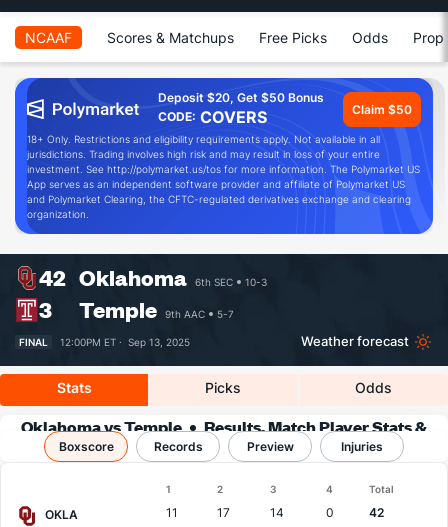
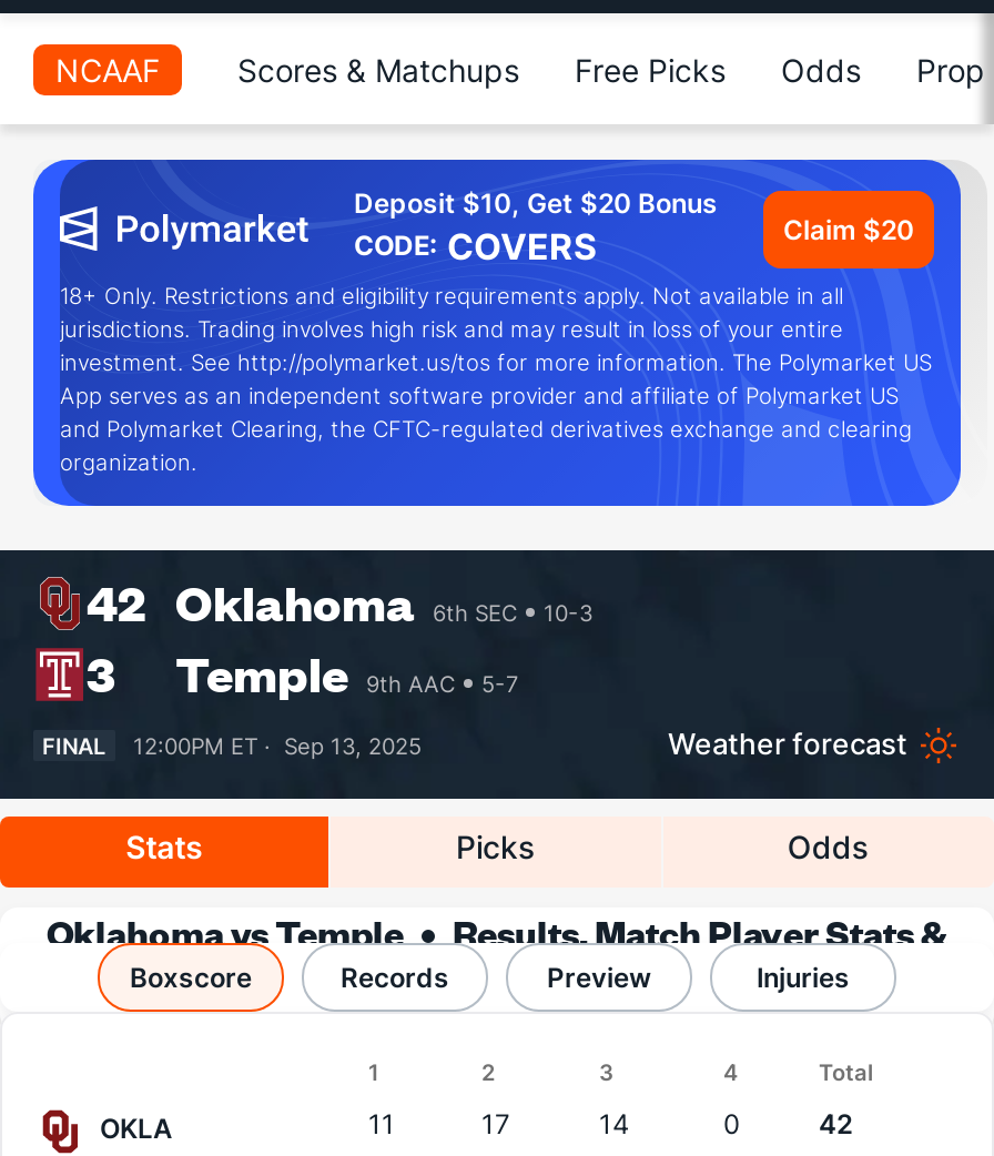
[158,90,324,105] Deposit $20, Get $50 Bonus -> [354,186,718,220] Deposit $10, Get $20 Bonus
[352,101,412,116] Claim $50 -> [783,212,914,245] Claim $20

